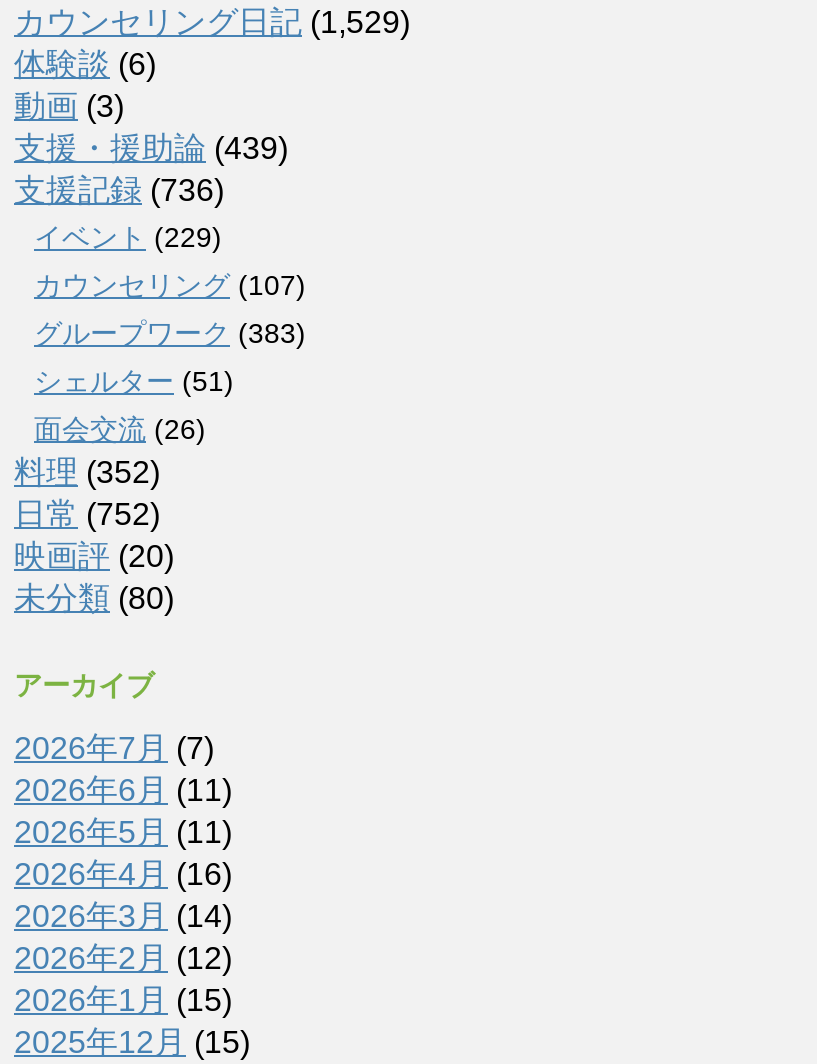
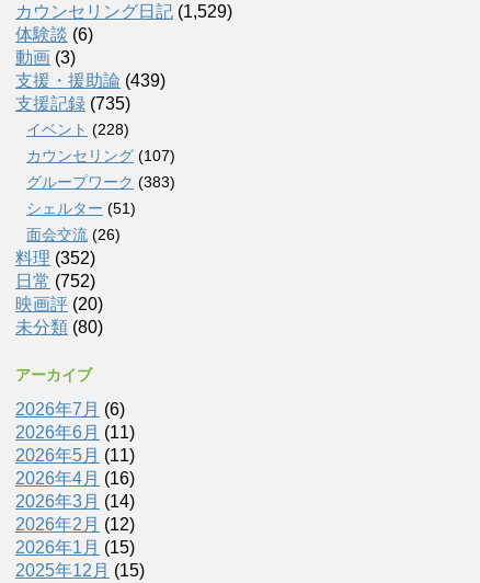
[14,173,224,207] 支援記録(736) -> [15,95,130,113] 支援記録(735)
[34,221,222,253] イベント(229) -> [26,121,129,139] イベント(228)
[14,731,214,765] 2026年7月(7) -> [15,400,125,419] 2026年7月(6)

